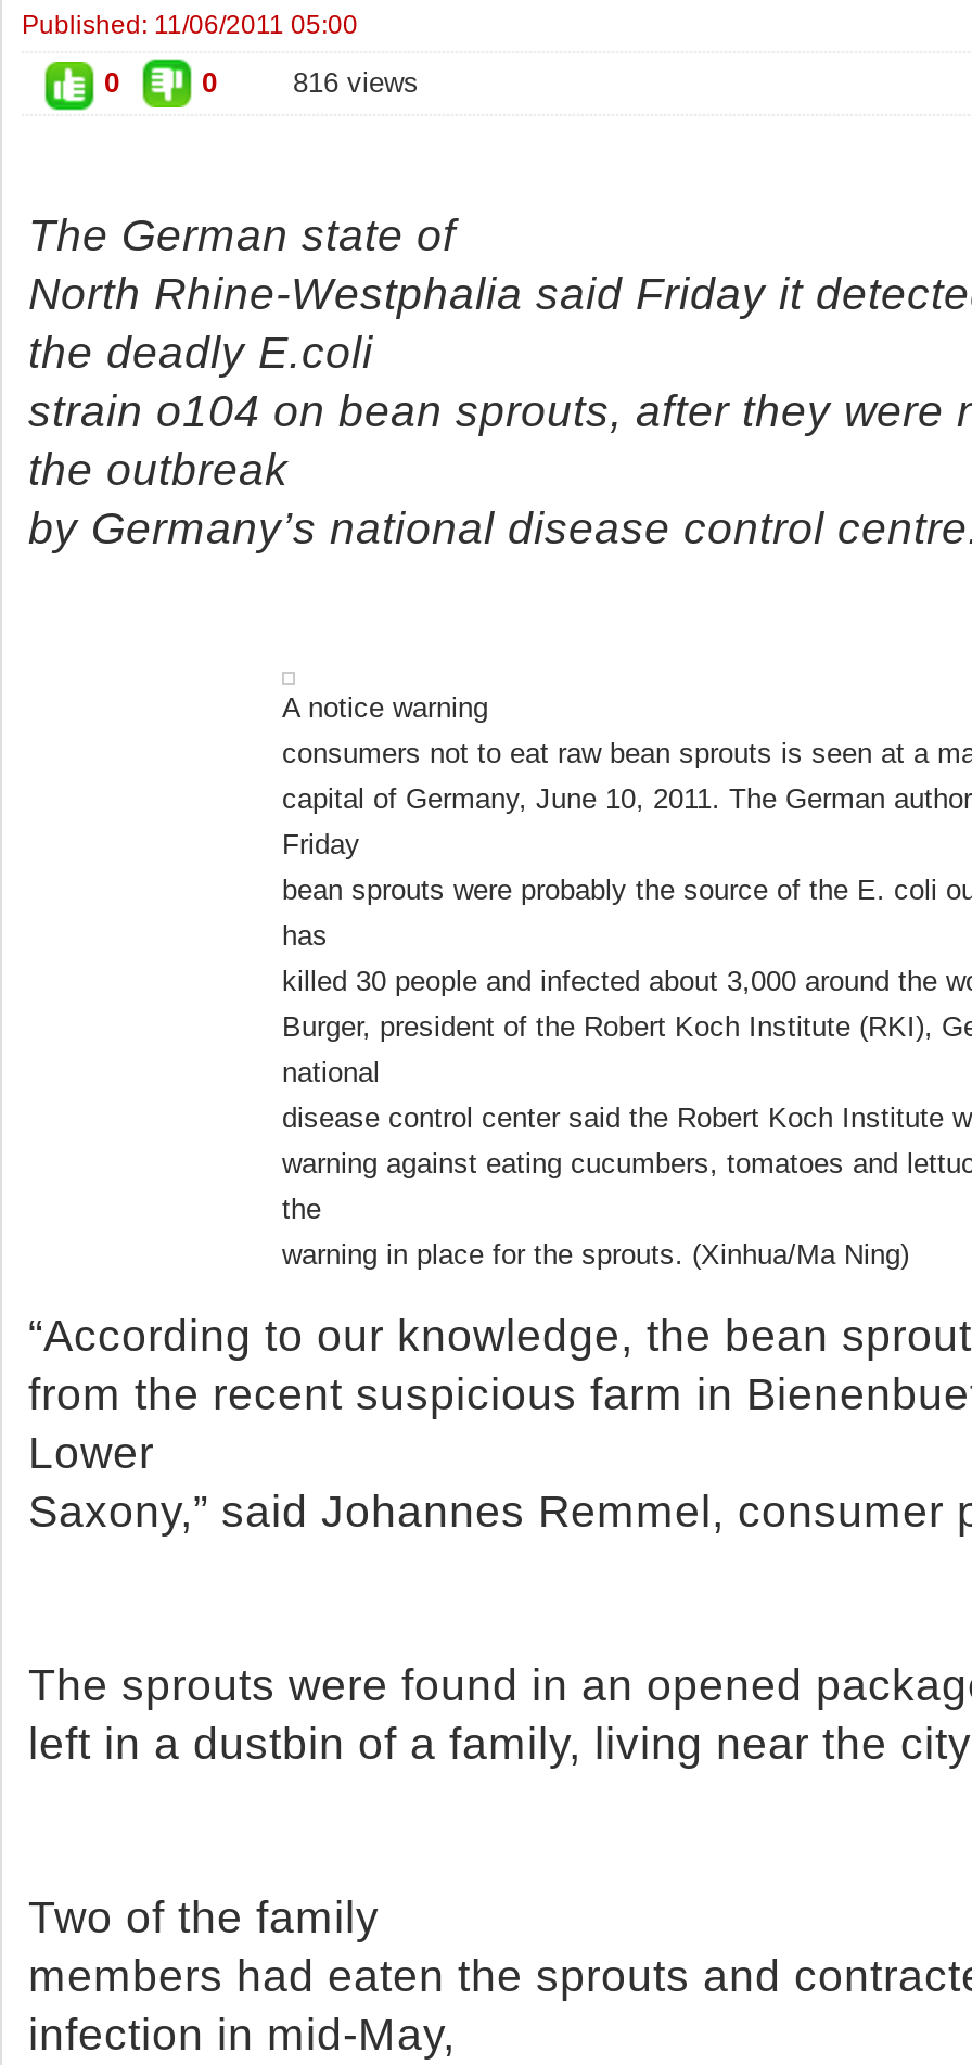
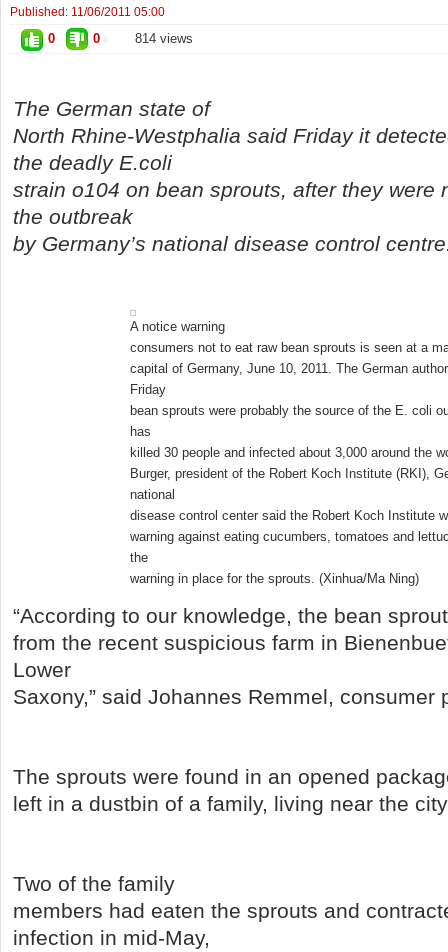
[293,66,419,99] 816 views -> [135,31,193,46] 814 views

